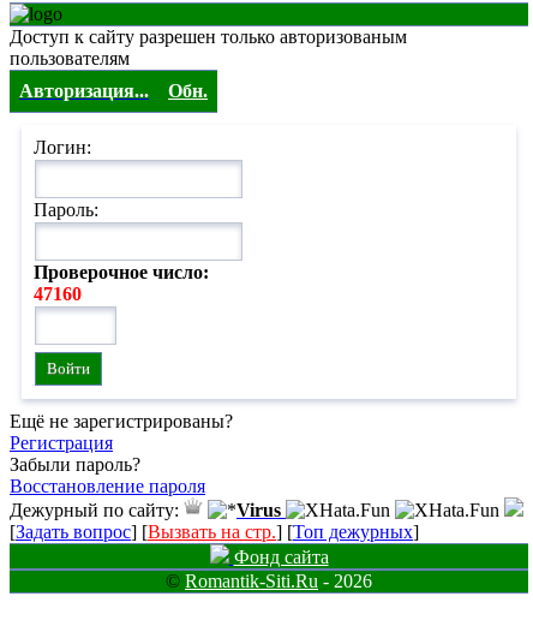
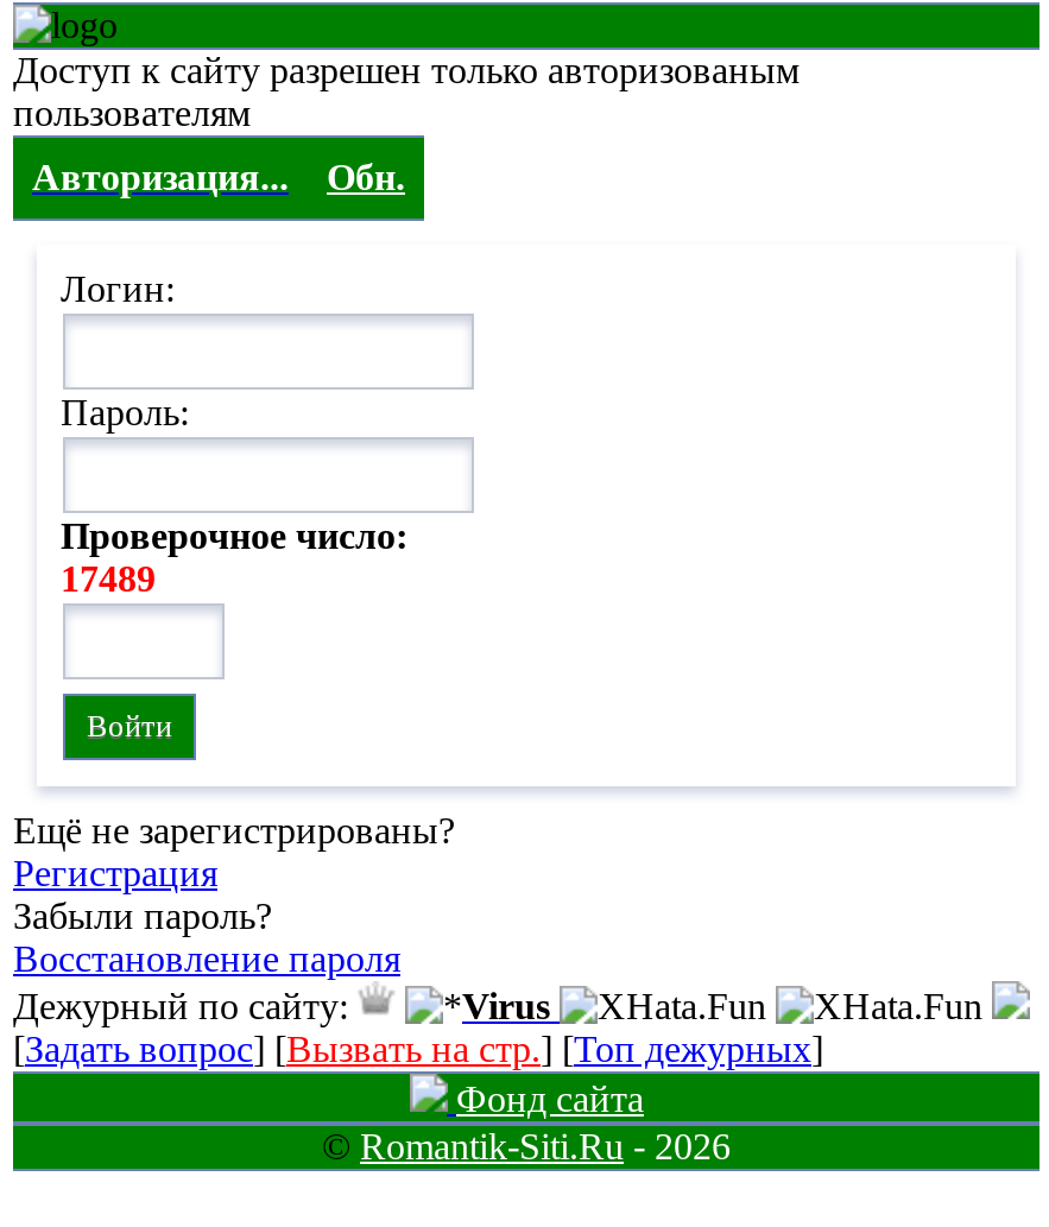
[34,284,82,304] 47160 -> [61,558,156,599] 17489

